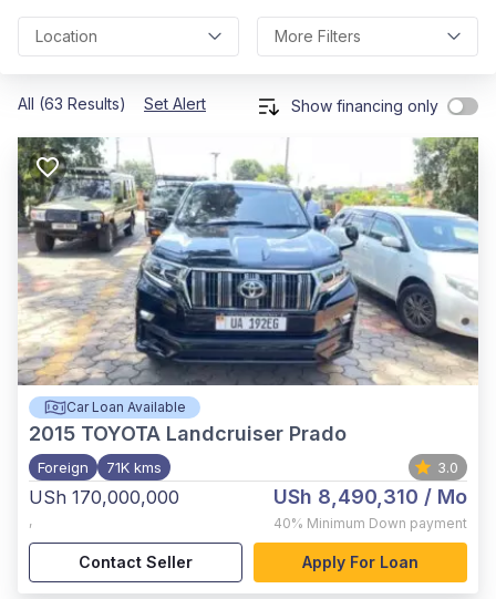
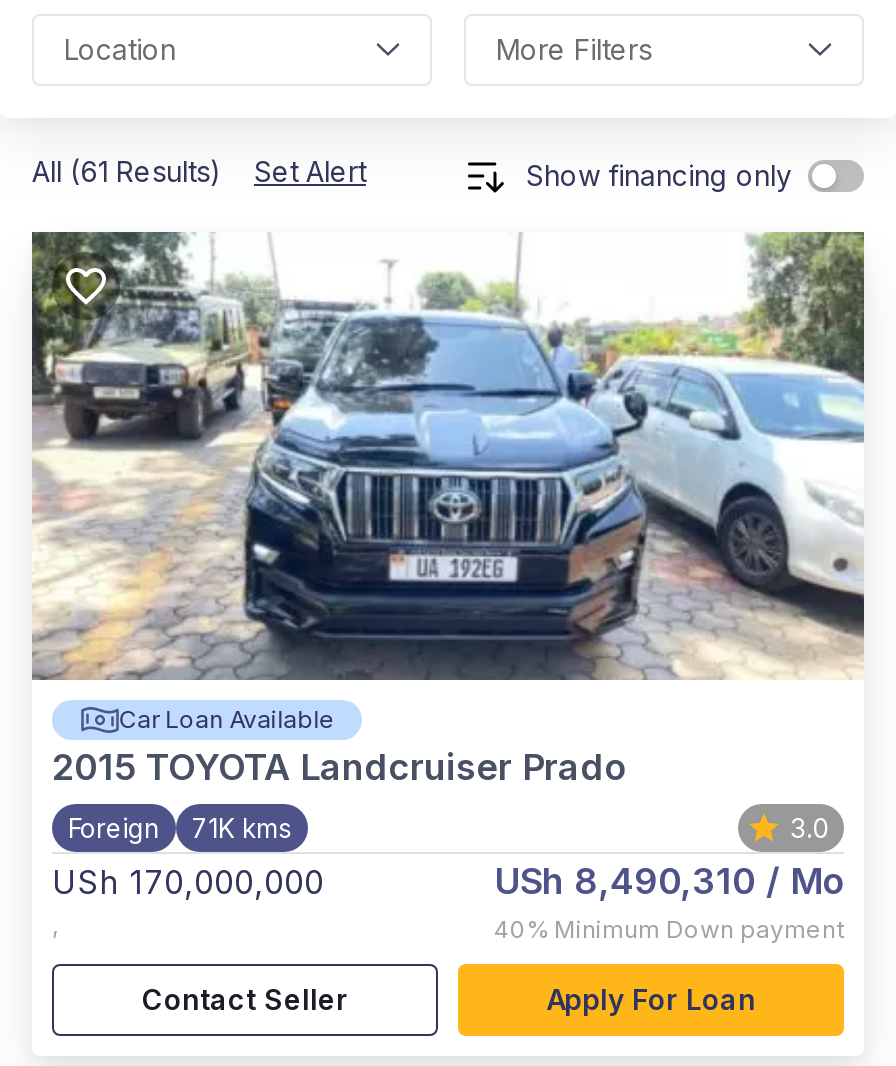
[18,94,206,113] All (63 Results) Set Alert -> [32,154,366,188] All (61 Results) Set Alert

